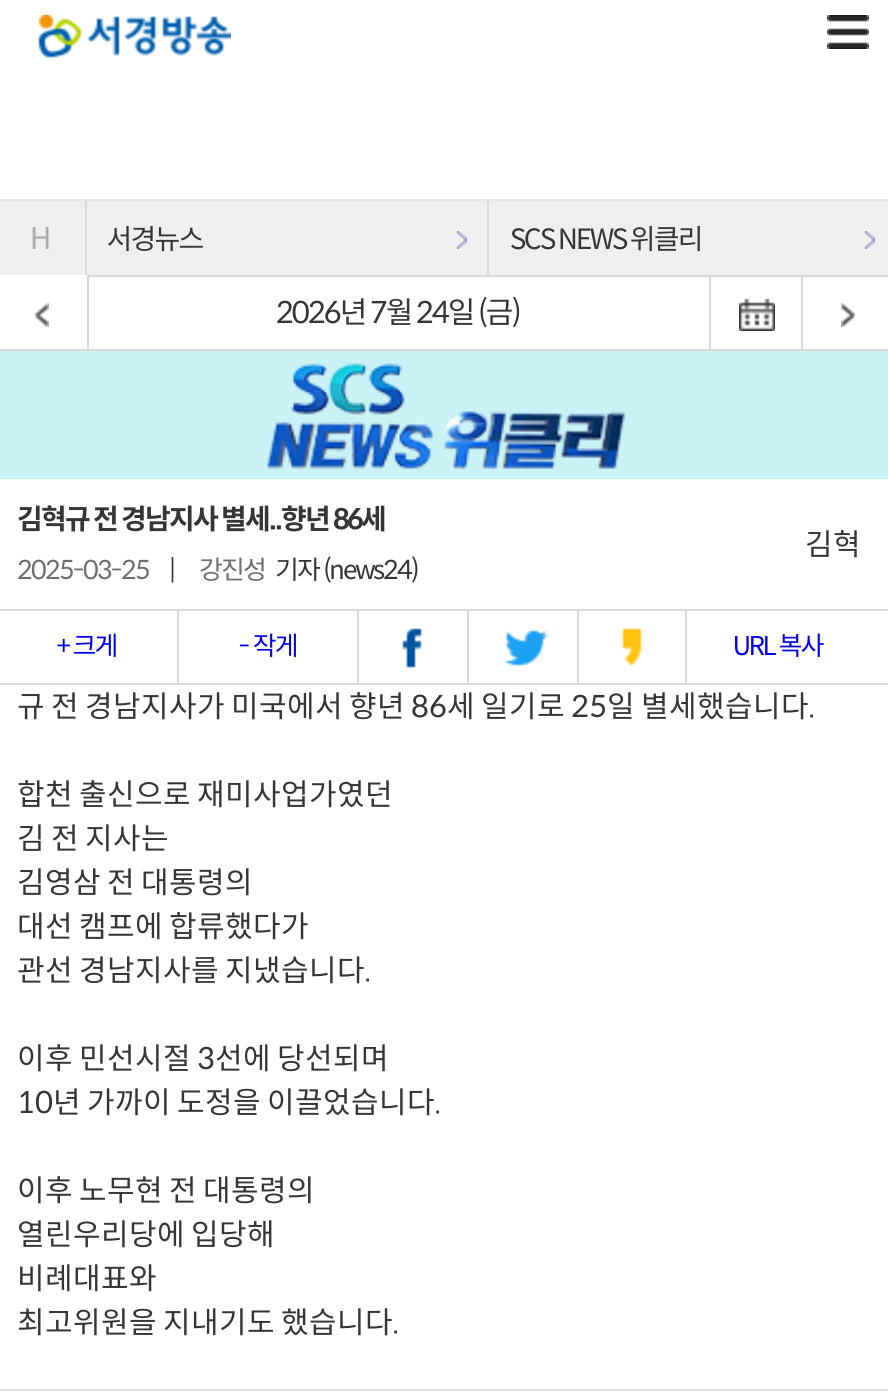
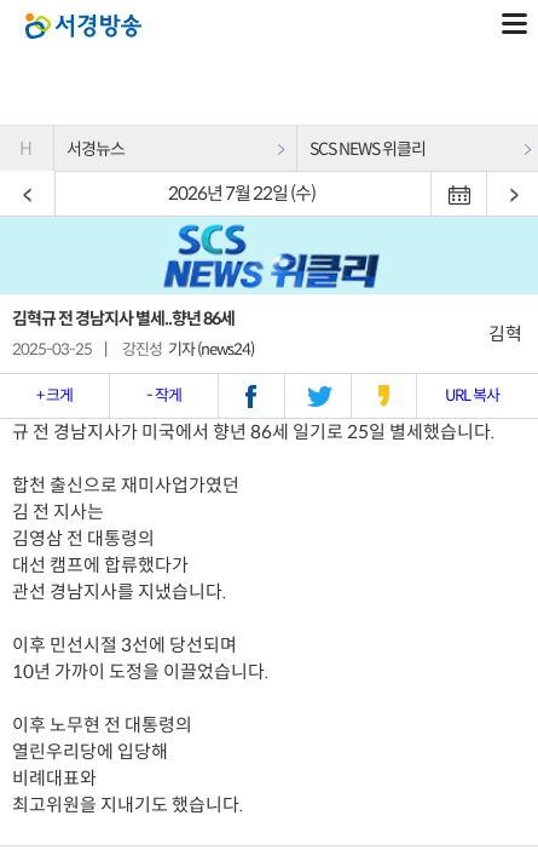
[276,294,520,332] 2026년 7월 24일 (금) -> [168,182,316,205] 2026년 7월 22일 (수)

